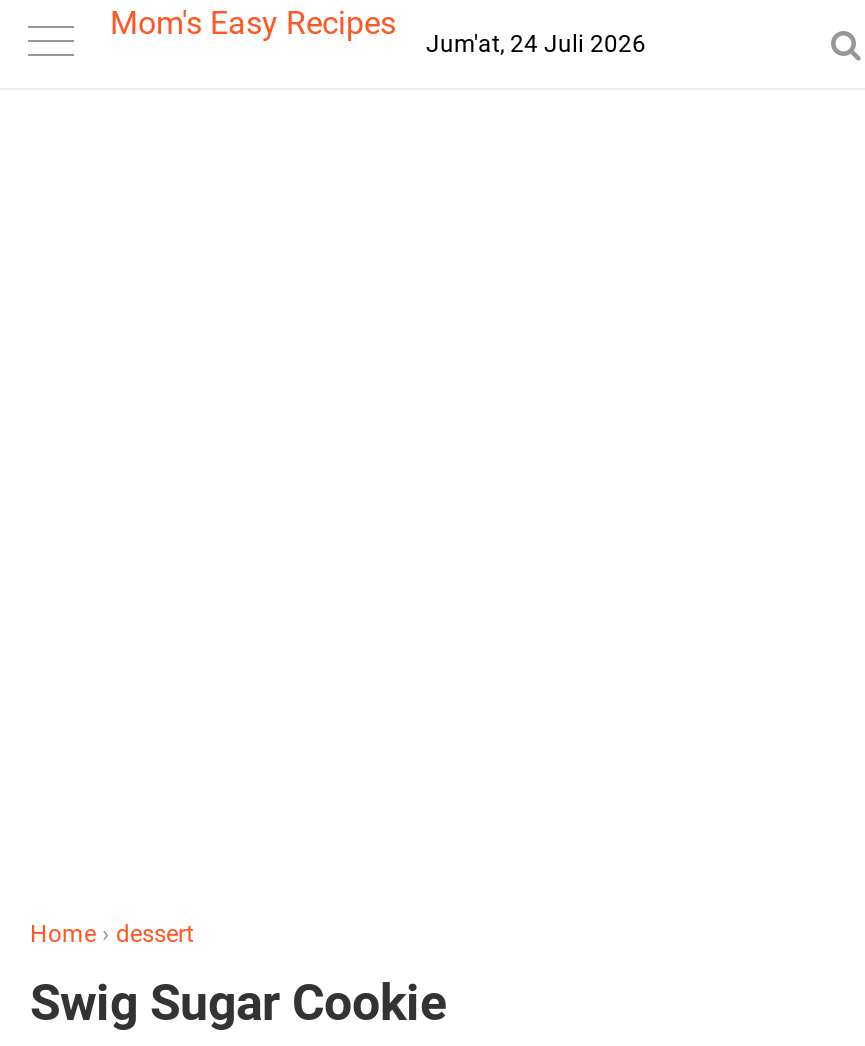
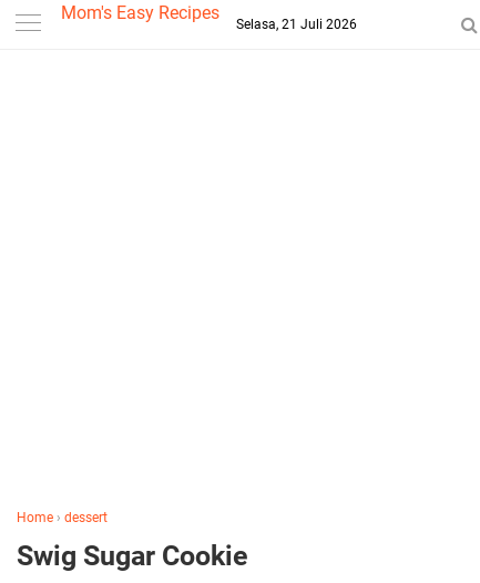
[426,30,646,58] Jum'at, 24 Juli 2026 -> [236,17,357,32] Selasa, 21 Juli 2026

